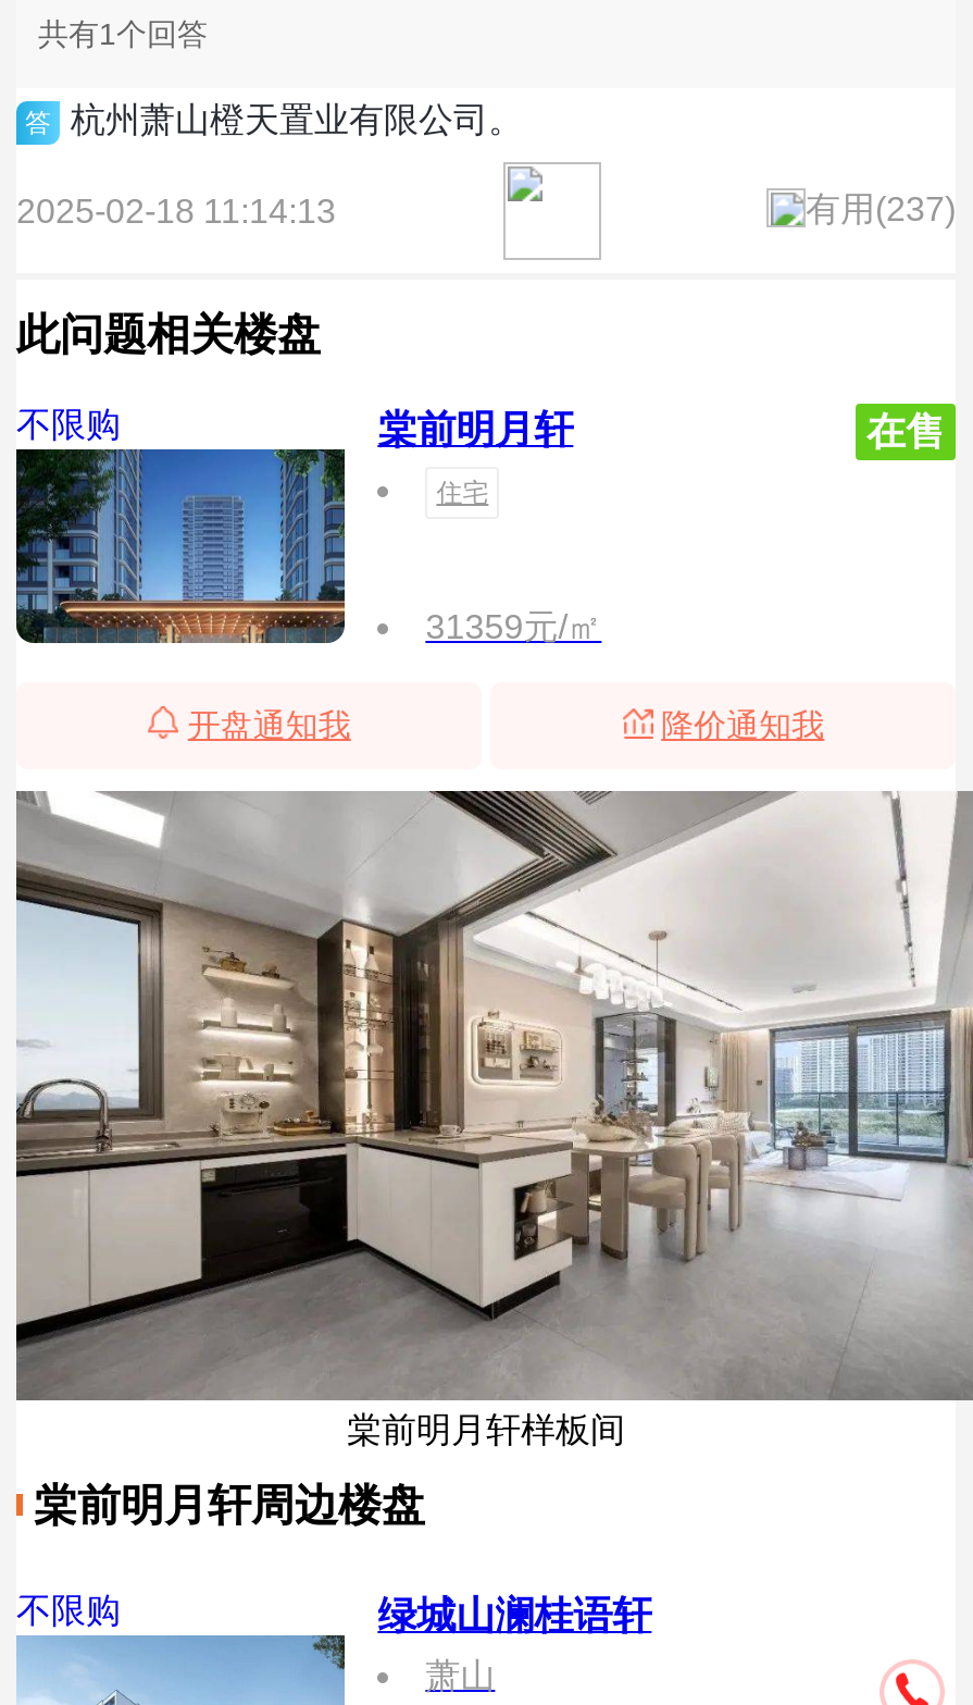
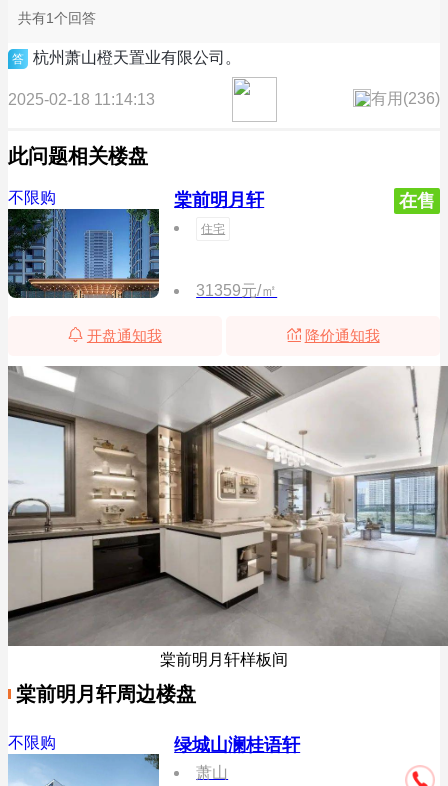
[806,191,956,228] 有用(237) -> [371,90,440,107] 有用(236)

